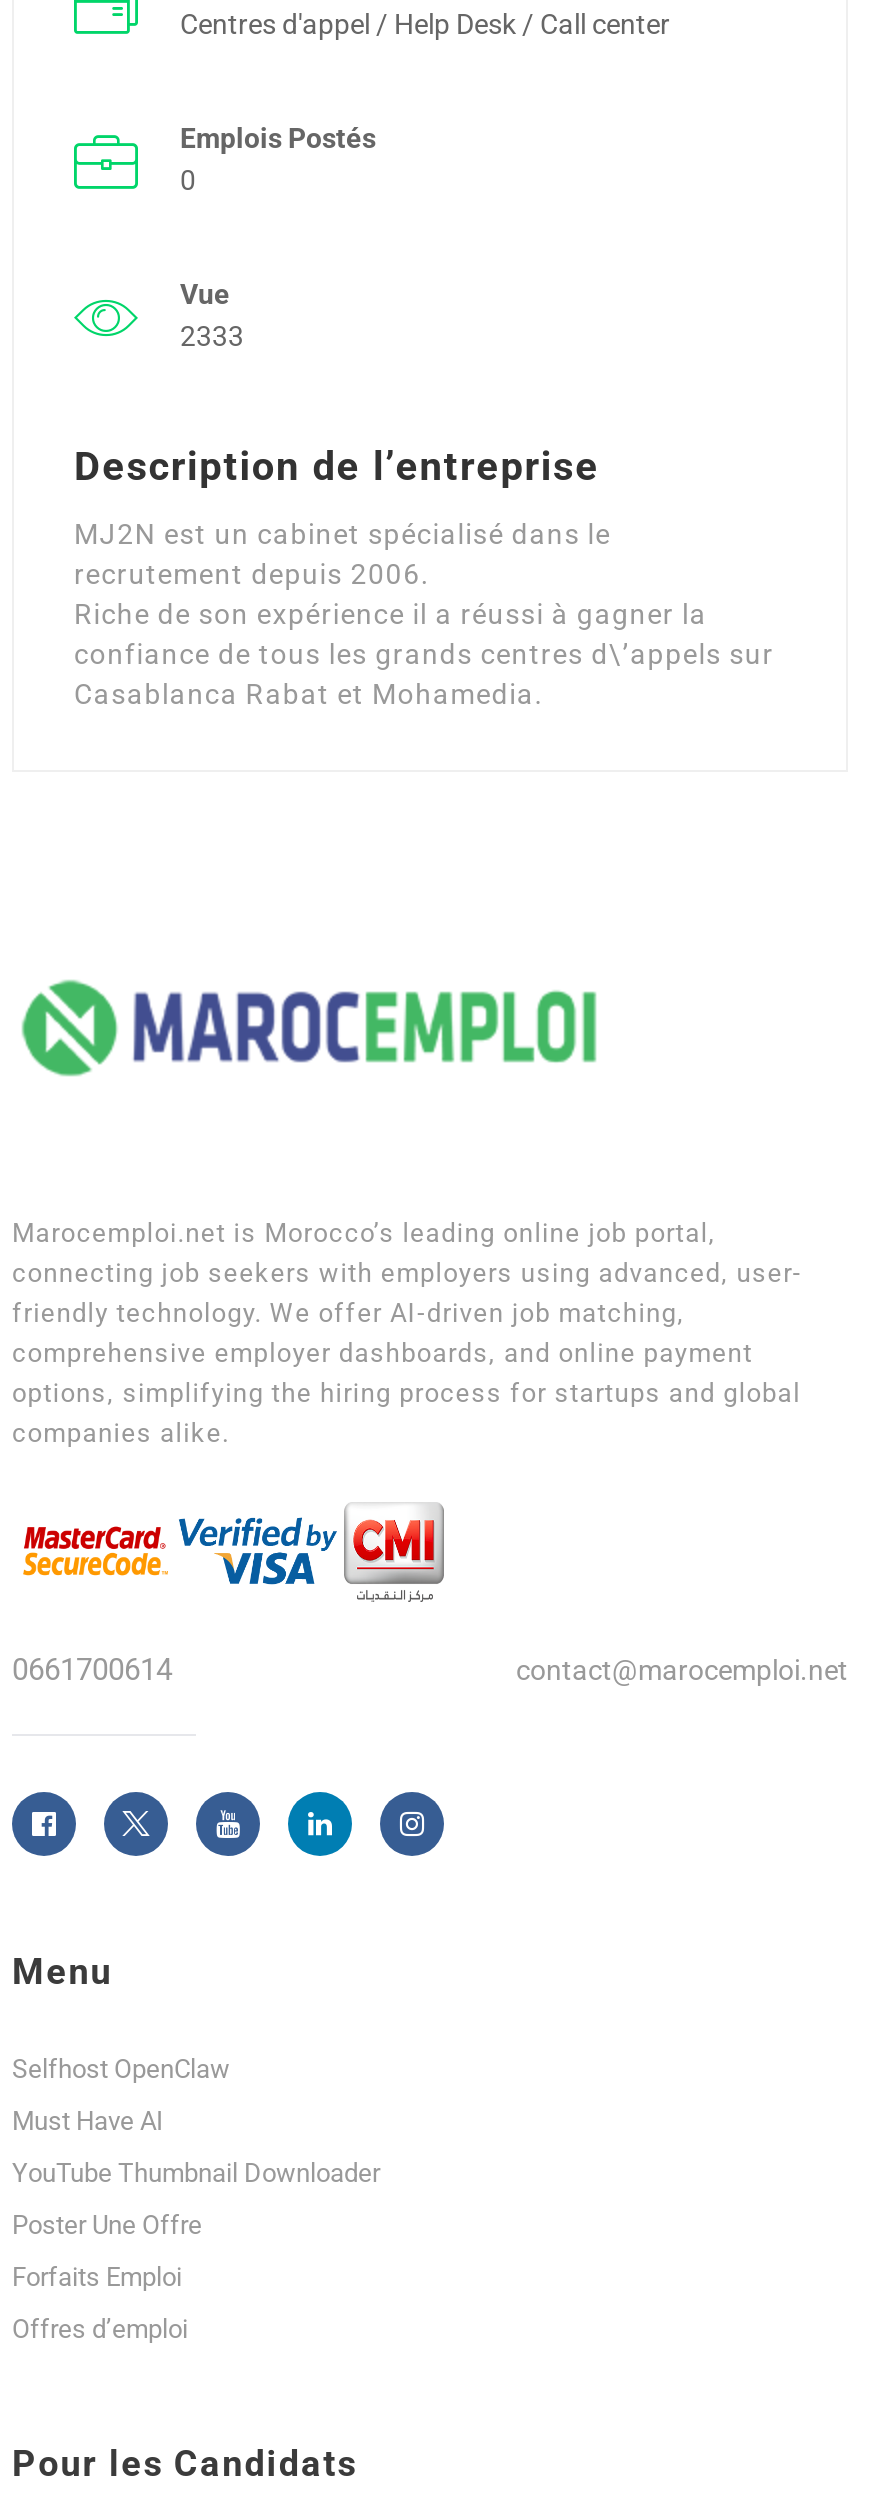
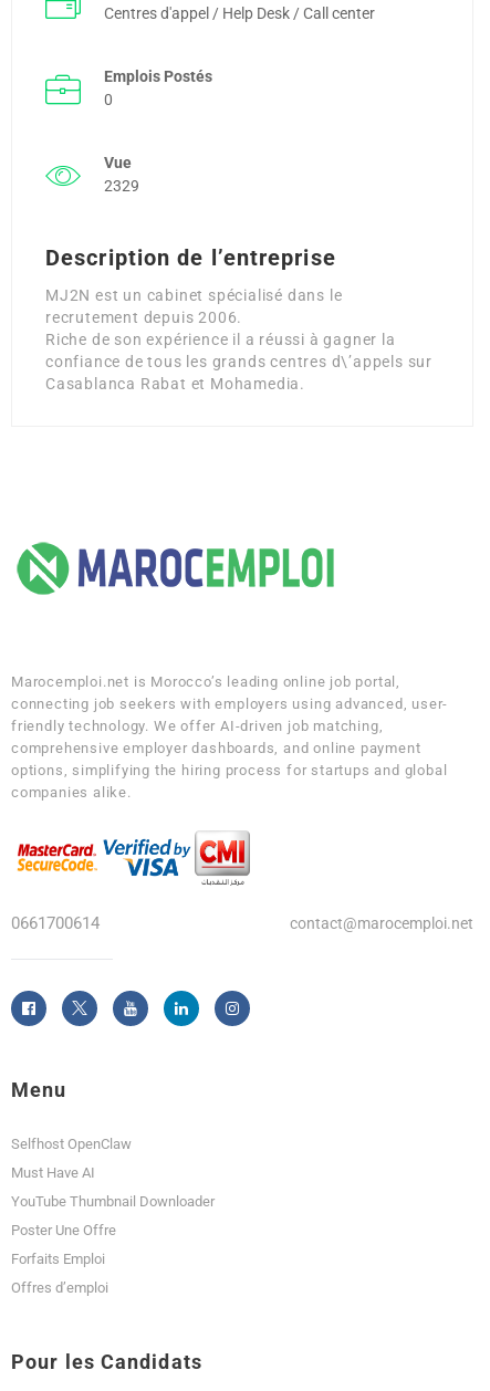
[180,319,244,351] 2333 -> [104,177,139,194] 2329

